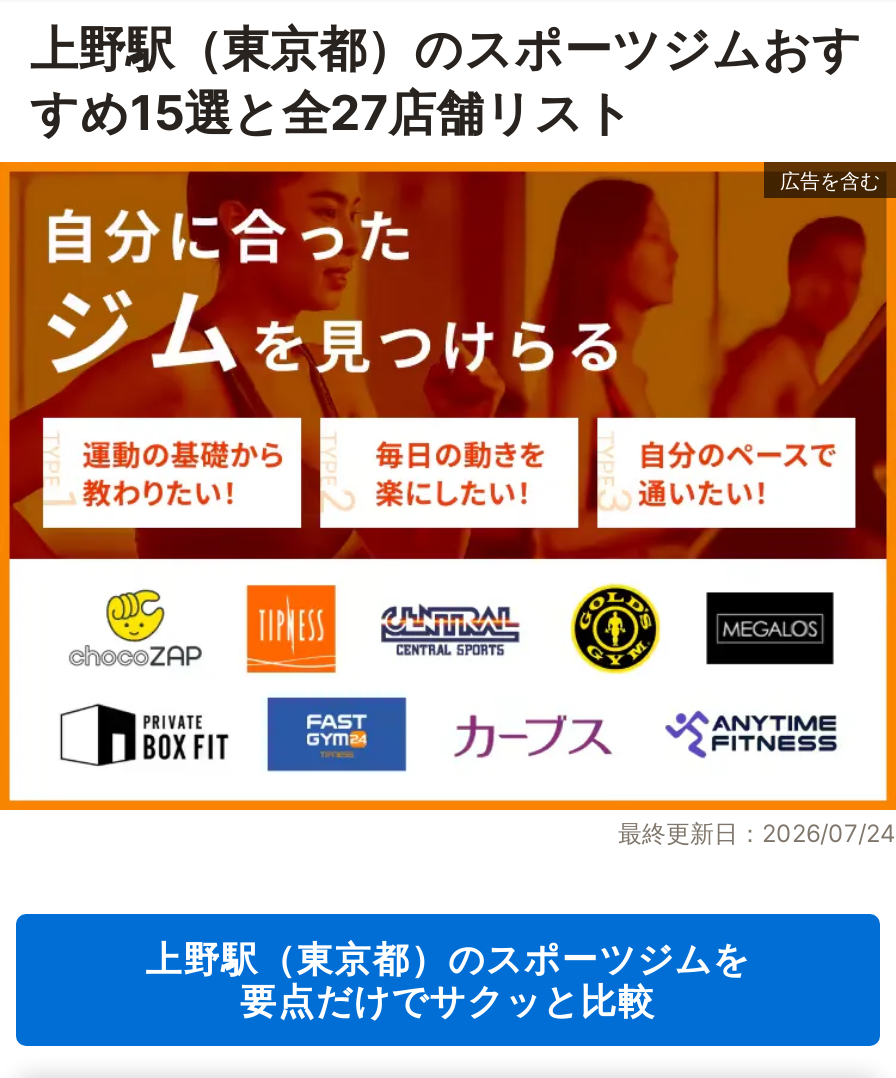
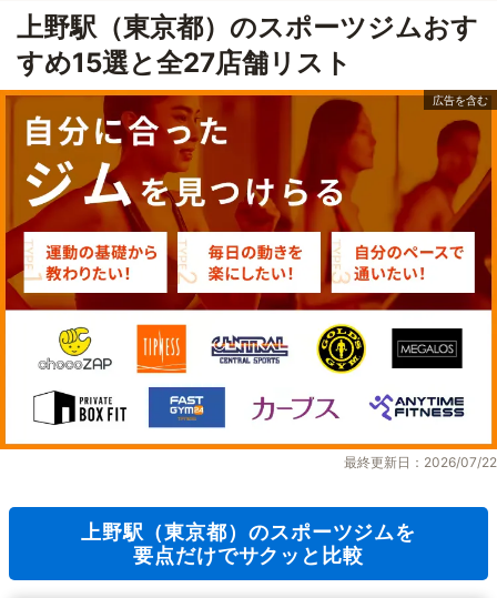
[618,818,896,848] 最終更新日：2026/07/24 -> [344,454,497,470] 最終更新日：2026/07/22

